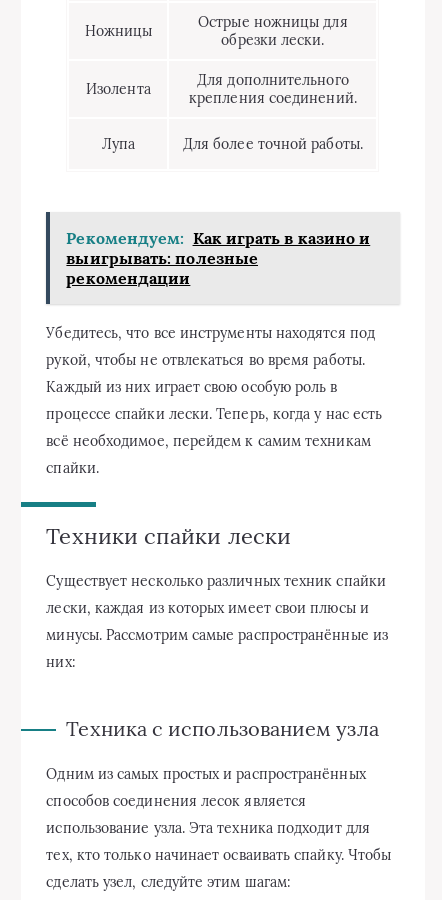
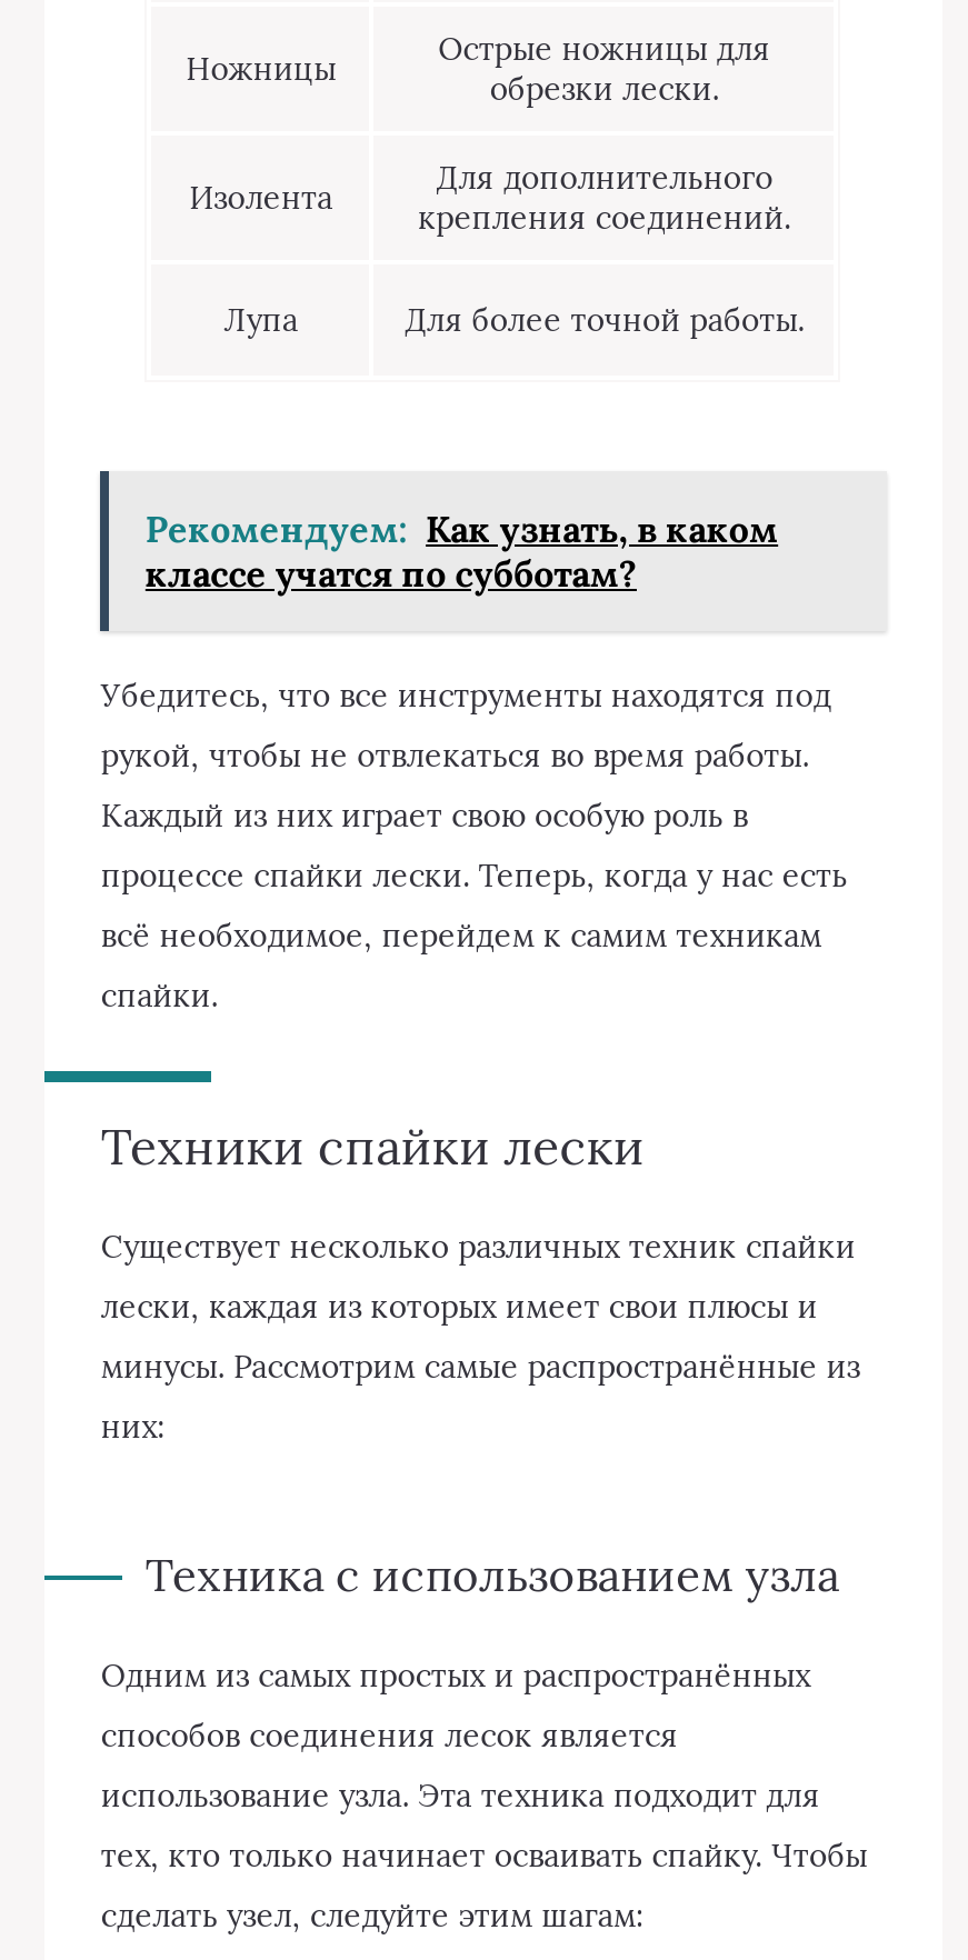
[66,228,370,288] Рекомендуем: Как играть в казино и | выигрывать: полезные | рекомендации -> [145,507,778,596] Рекомендуем: Как узнать, в каком | классе учатся по субботам?

